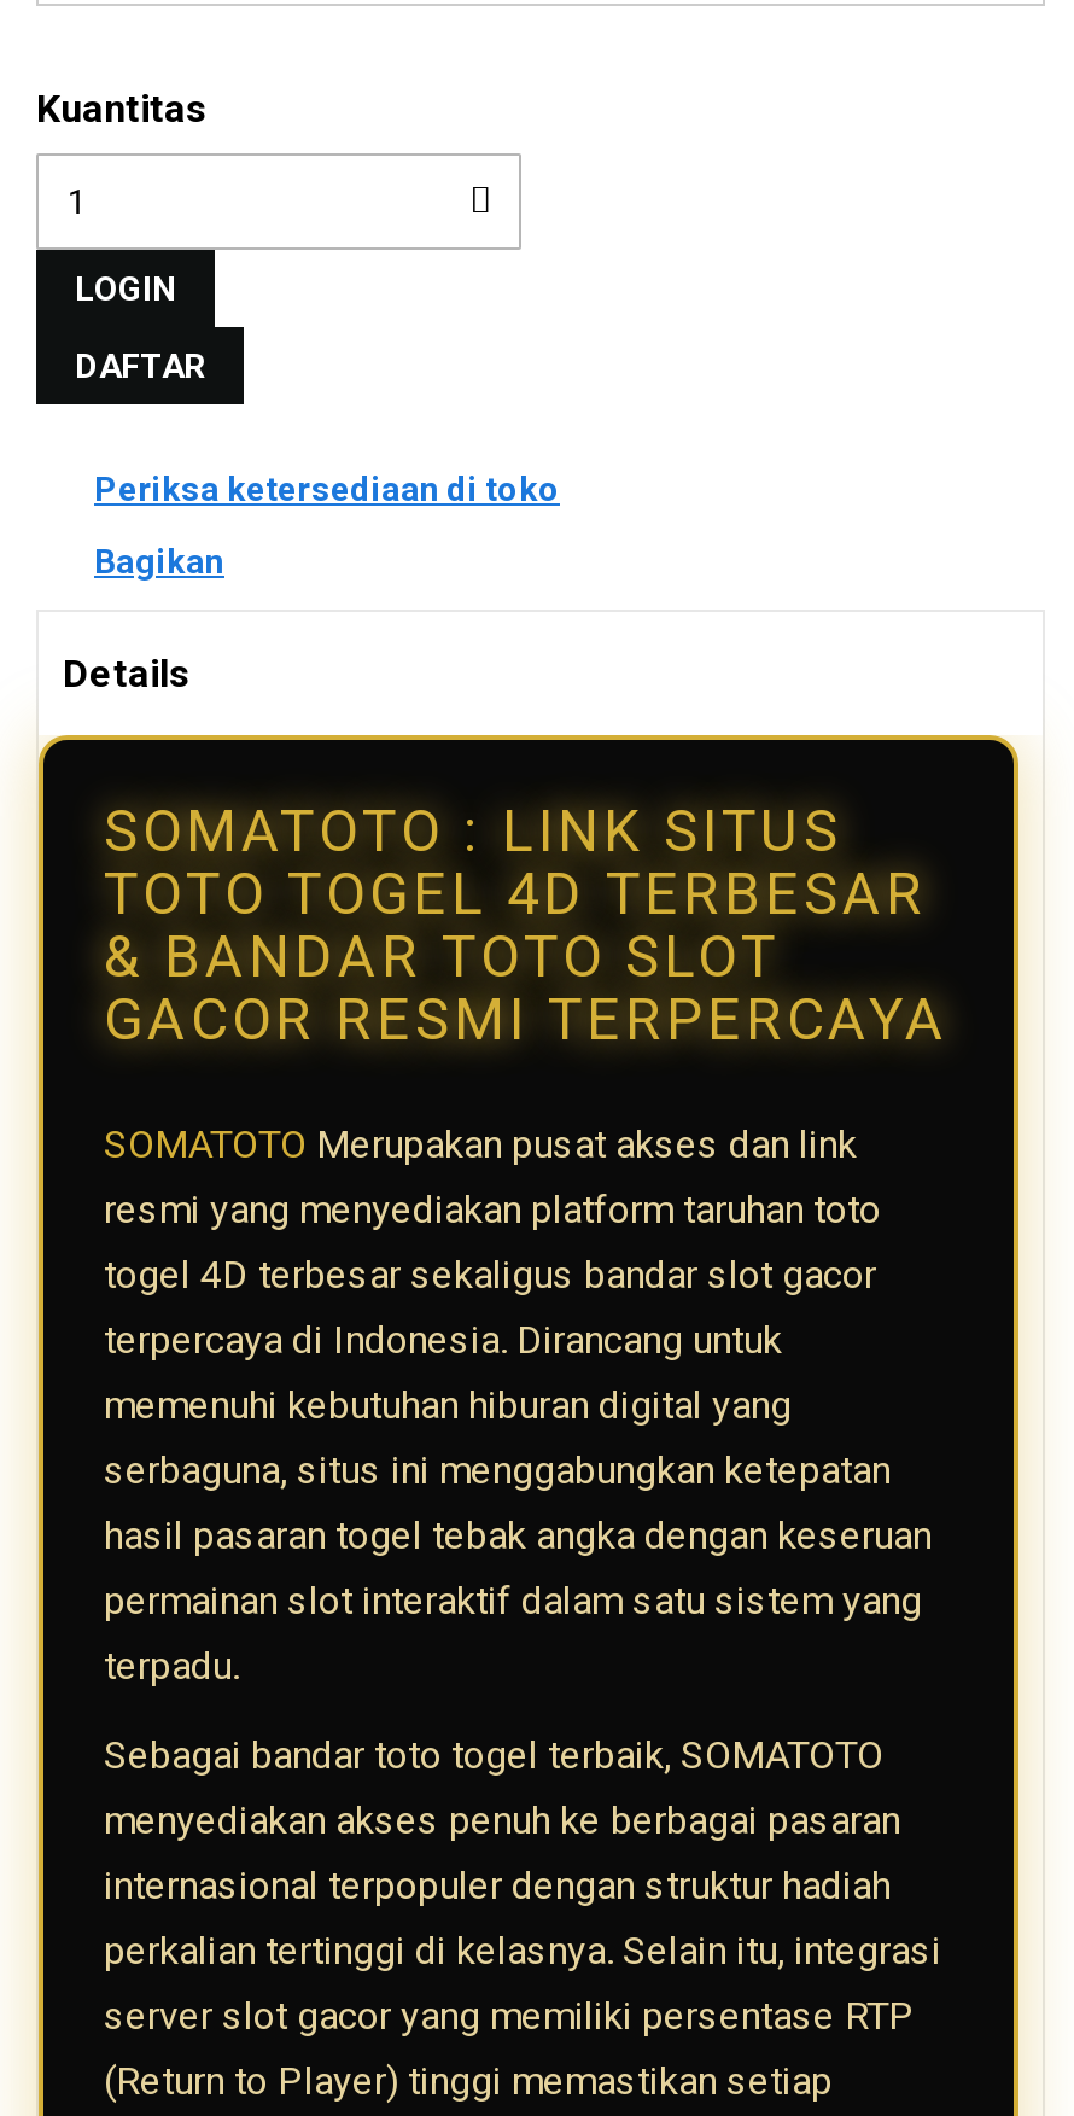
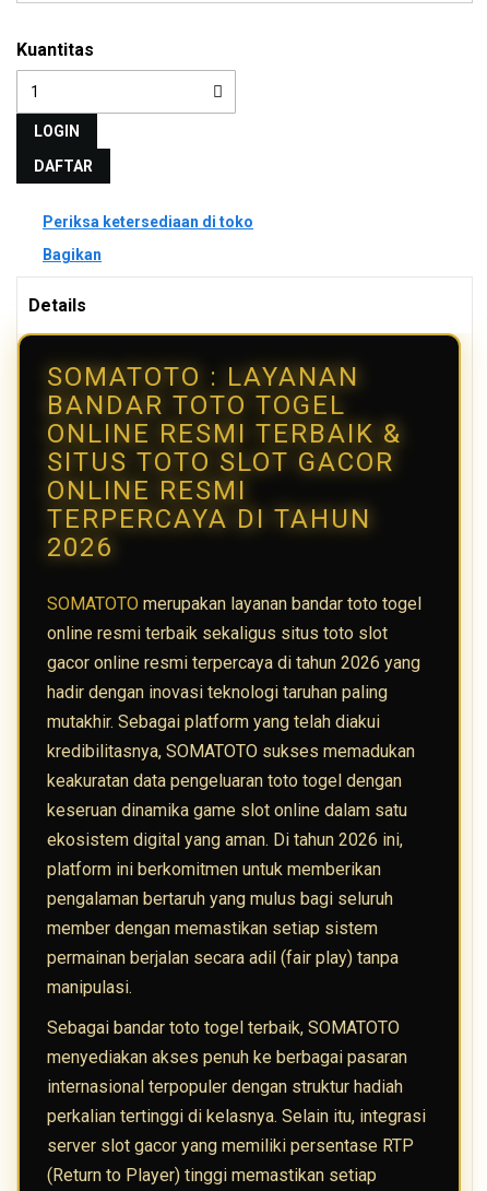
[104,798,948,1054] SOMATOTO : LINK SITUS | TOTO TOGEL 4D TERBESAR | & BANDAR TOTO SLOT | GACOR RESMI TERPERCAYA -> [47,362,402,563] SOMATOTO : LAYANAN | BANDAR TOTO TOGEL | ONLINE RESMI TERBAIK & | SITUS TOTO SLOT GACOR | ONLINE RESMI | TERPERCAYA DI TAHUN | 2026
[104,1121,932,1689] SOMATOTO Merupakan pusat akses dan link | resmi yang menyediakan platform taruhan toto | togel 4D terbesar sekaligus bandar slot gacor | terpercaya di Indonesia. Dirancang untuk | memenuhi kebutuhan hiburan digital yang | serbaguna, situs ini menggabungkan ketepatan | hasil pasaran togel tebak angka dengan keseruan | permainan slot interaktif dalam satu sistem yang | terpadu. -> [47,593,421,998] SOMATOTO merupakan layanan bandar toto togel | online resmi terbaik sekaligus situs toto slot | gacor online resmi terpercaya di tahun 2026 yang | hadir dengan inovasi teknologi taruhan paling | mutakhir. Sebagai platform yang telah diakui | kredibilitasnya, SOMATOTO sukses memadukan | keakuratan data pengeluaran toto togel dengan | keseruan dinamika game slot online dalam satu | ekosistem digital yang aman. Di tahun 2026 ini, | platform ini berkomitmen untuk memberikan | pengalaman bertaruh yang mulus bagi seluruh | member dengan memastikan setiap sistem | permainan berjalan secara adil (fair play) tanpa | manipulasi.

